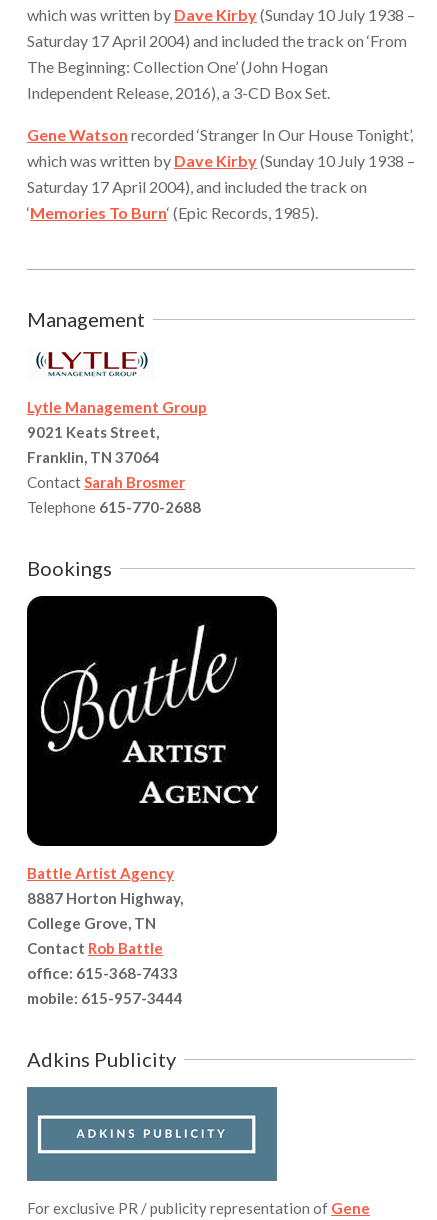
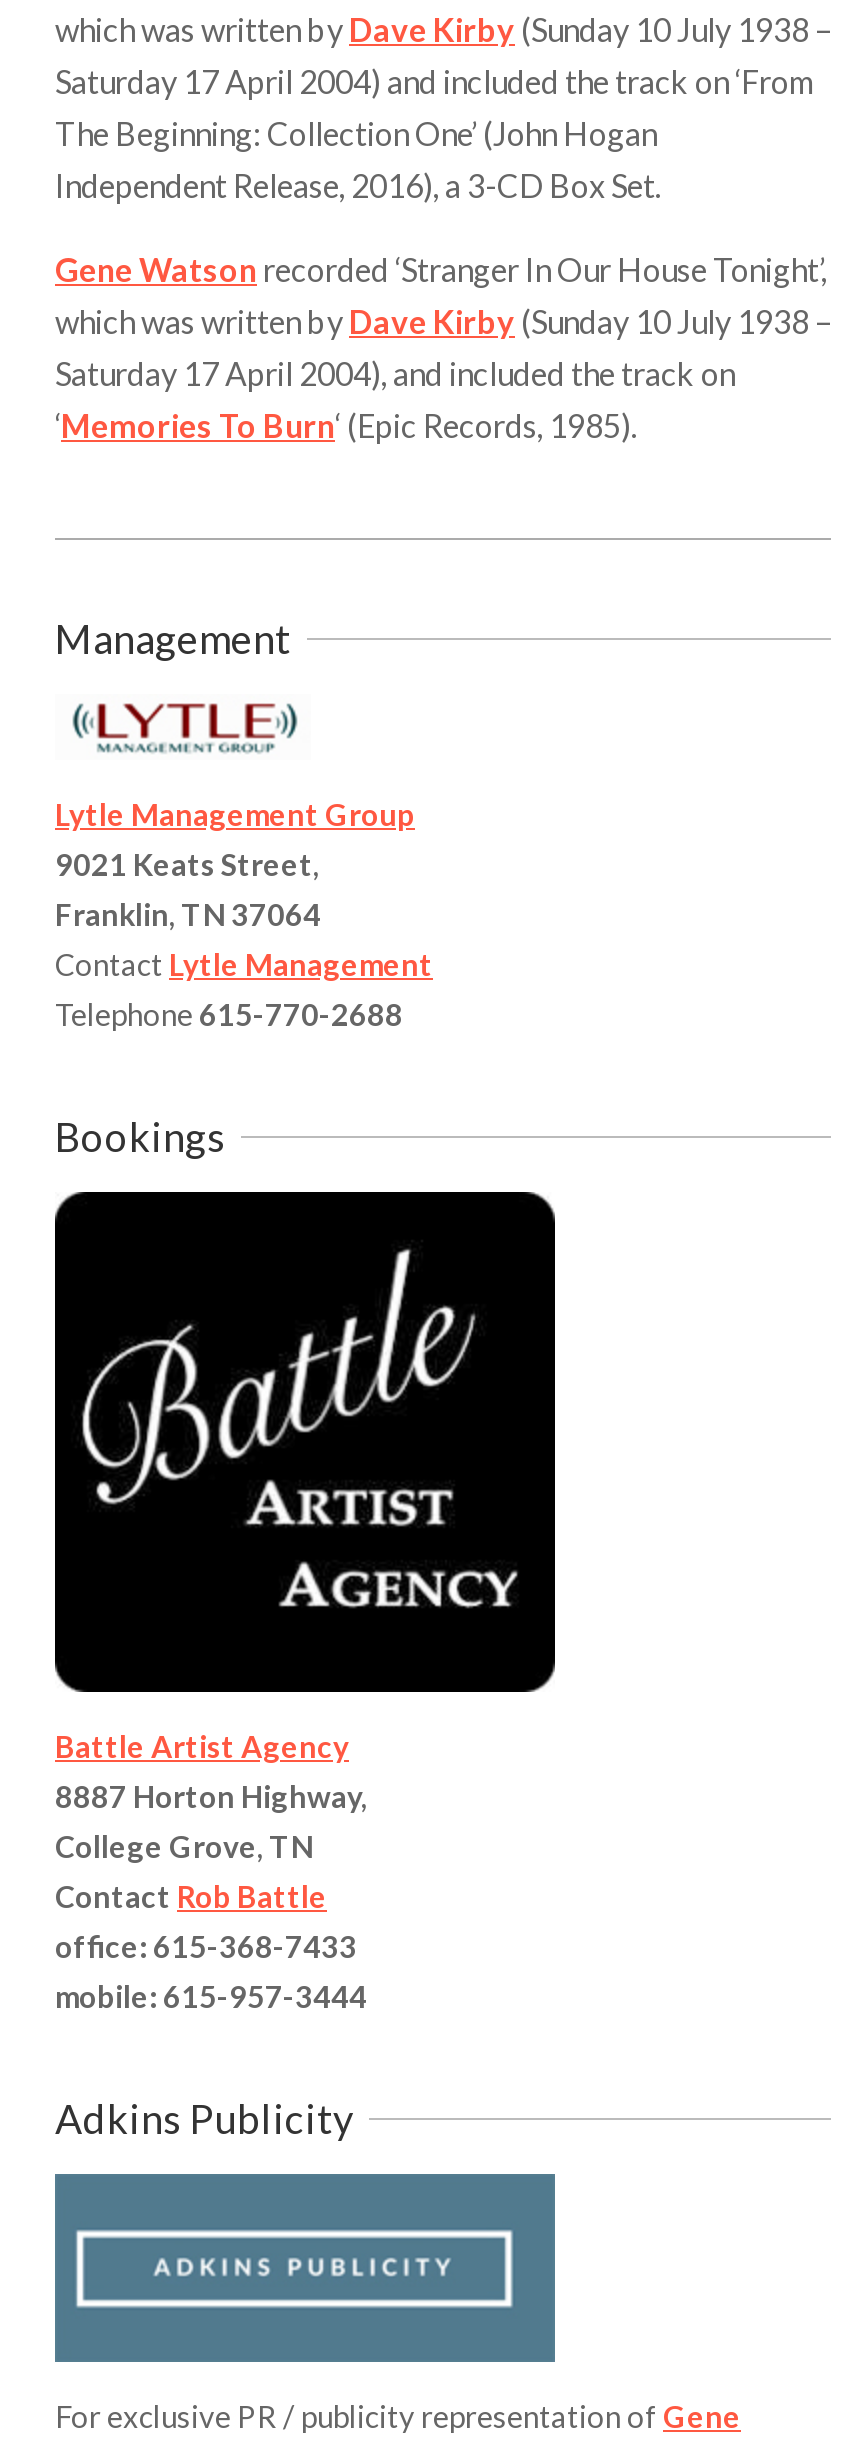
[27,472,185,490] Contact Sarah Brosmer -> [55,945,433,981] Contact Lytle Management

